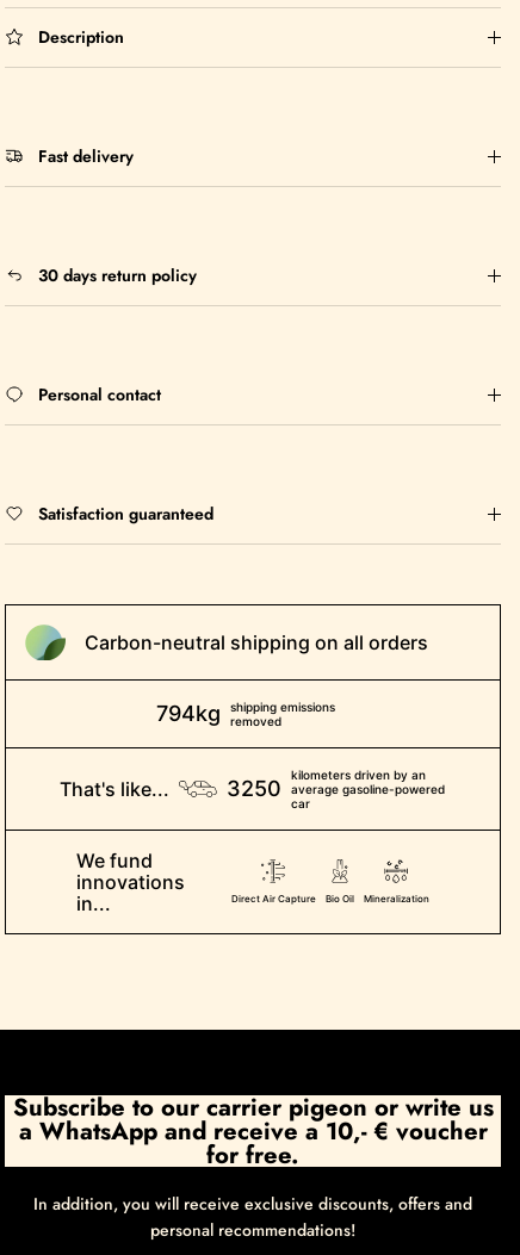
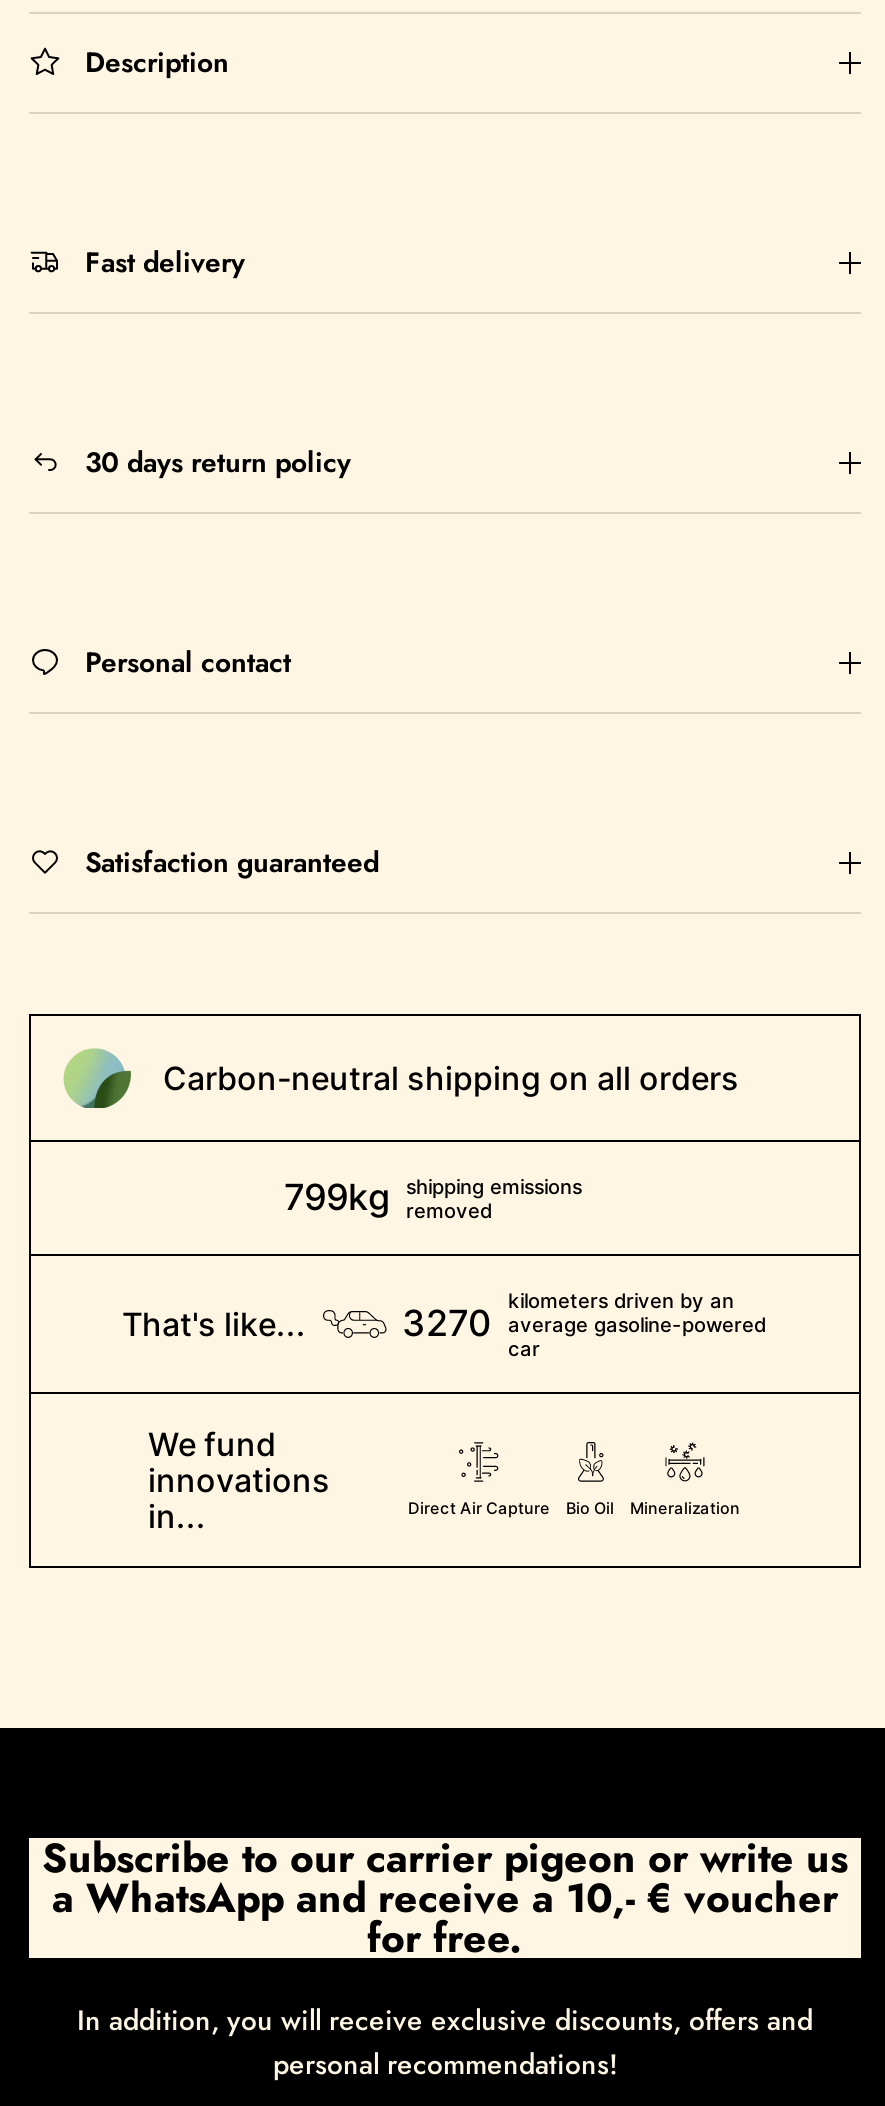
[156,700,335,728] 794kg shipping emissions removed -> [284,1174,582,1222] 799kg shipping emissions removed
[227,776,445,801] 3250 average gasoline-powered -> [402,1302,766,1344] 3270 average gasoline-powered

